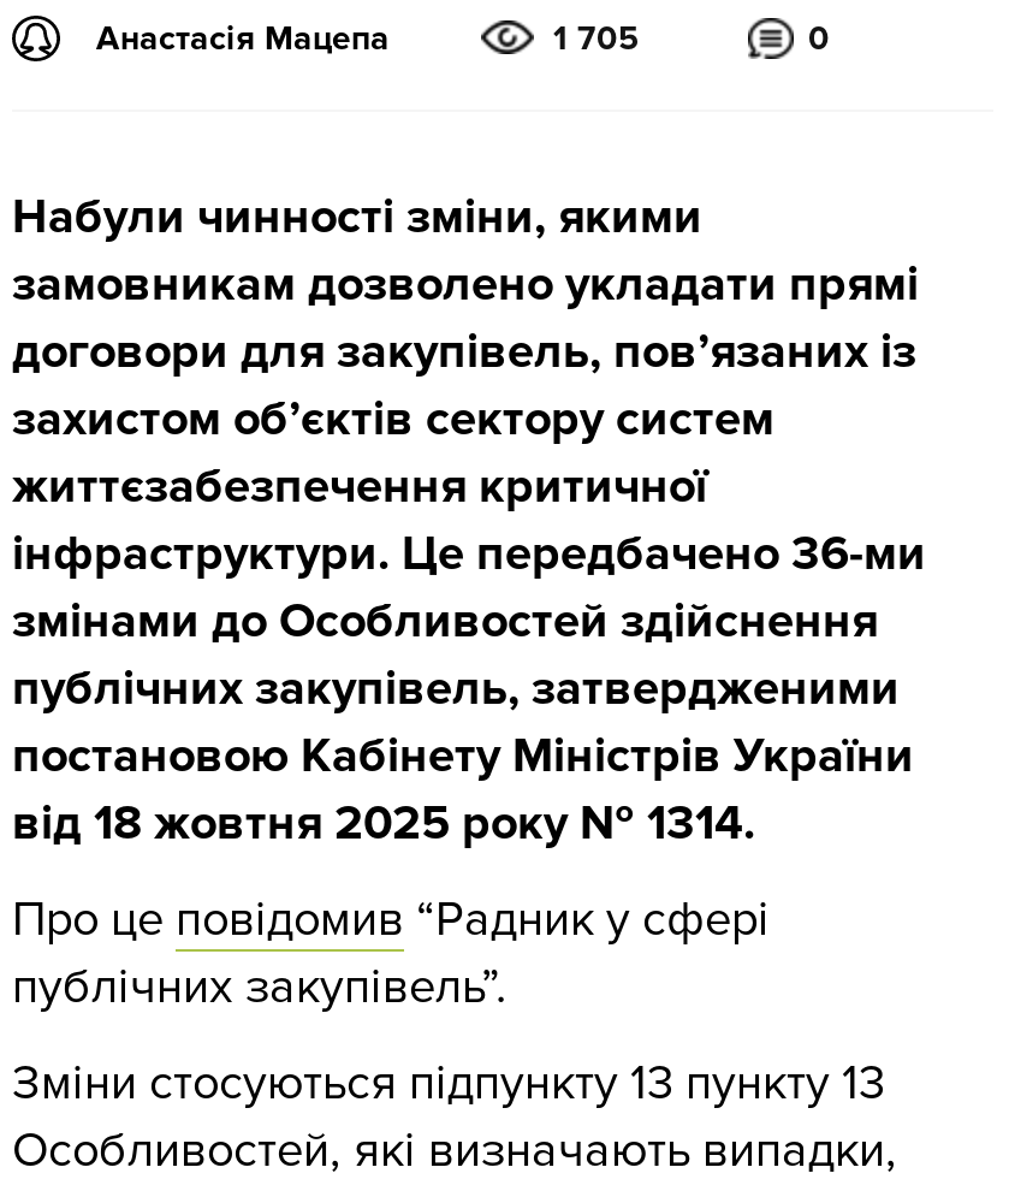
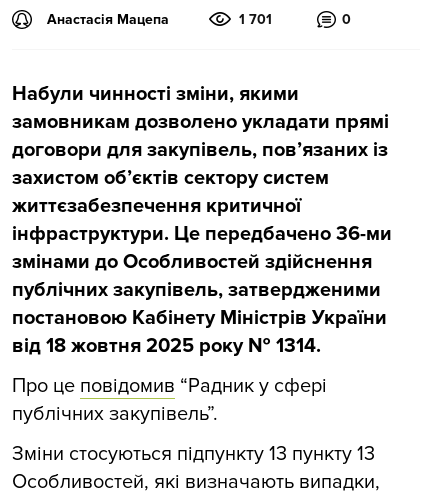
[553,17,640,58] 1 705 -> [238,10,271,27] 1 701

